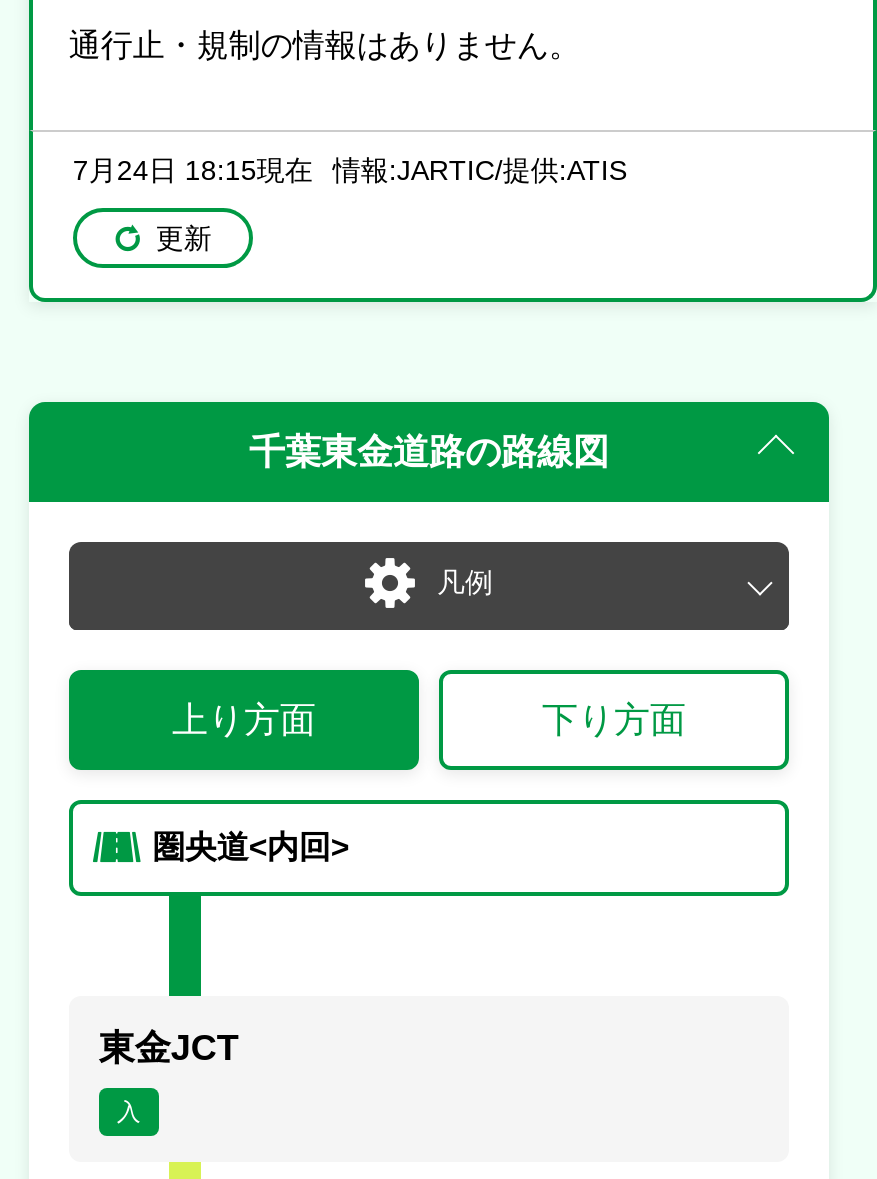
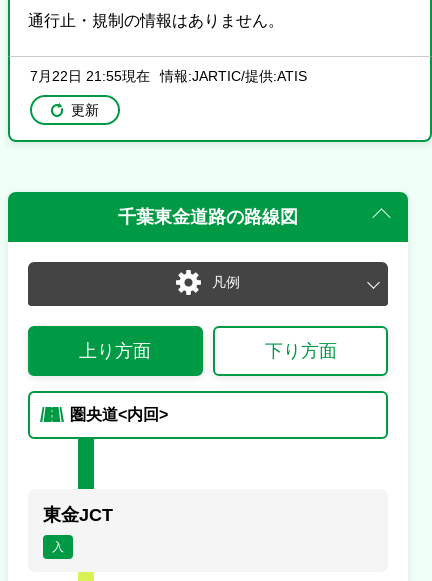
[73,154,627,186] 7月24日 18:15現在 情報:JARTIC/提供:ATIS -> [30,68,307,84] 7月22日 21:55現在 情報:JARTIC/提供:ATIS

